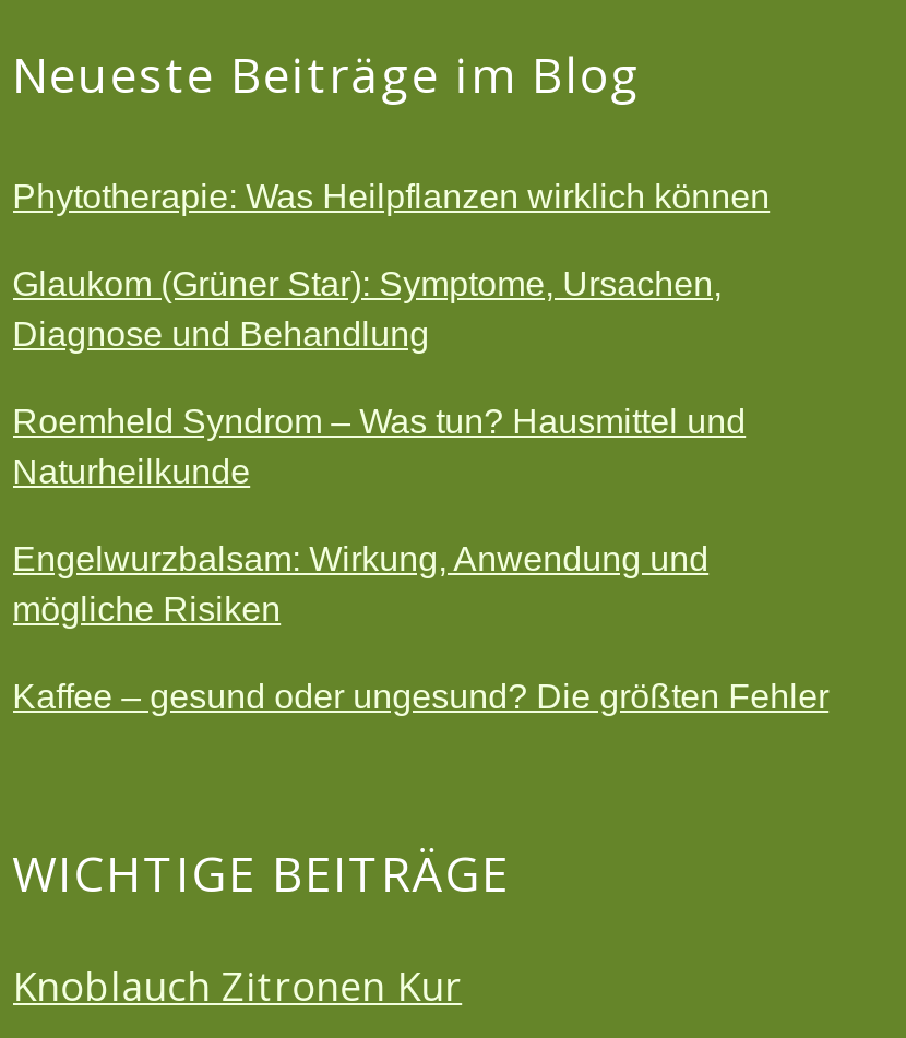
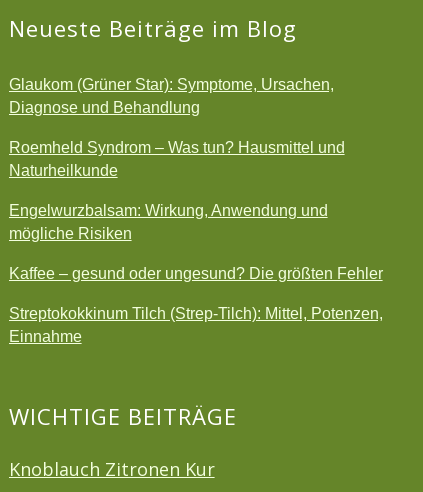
[12,179,770,216] Phytotherapie: Was Heilpflanzen wirklich können -> none
moved [12,266,829,716] -> [9,75,383,281]: Glaukom (Grüner Star): Symptome, Ursachen, | Diagnose und Behandlung | Roemheld Syndrom – Was tun? Hausmittel und | Naturheilkunde | Engelwurzbalsam: Wirkung, Anwendung und | mögliche Risiken | Kaffee – gesund oder ungesund? Die größten Fehler
none -> [9,304,383,344] Streptokokkinum Tilch (Strep-Tilch): Mittel, Potenzen, | Einnahme

